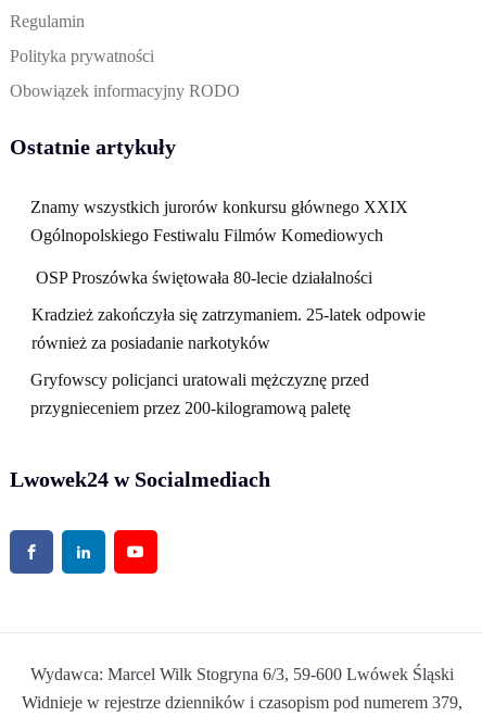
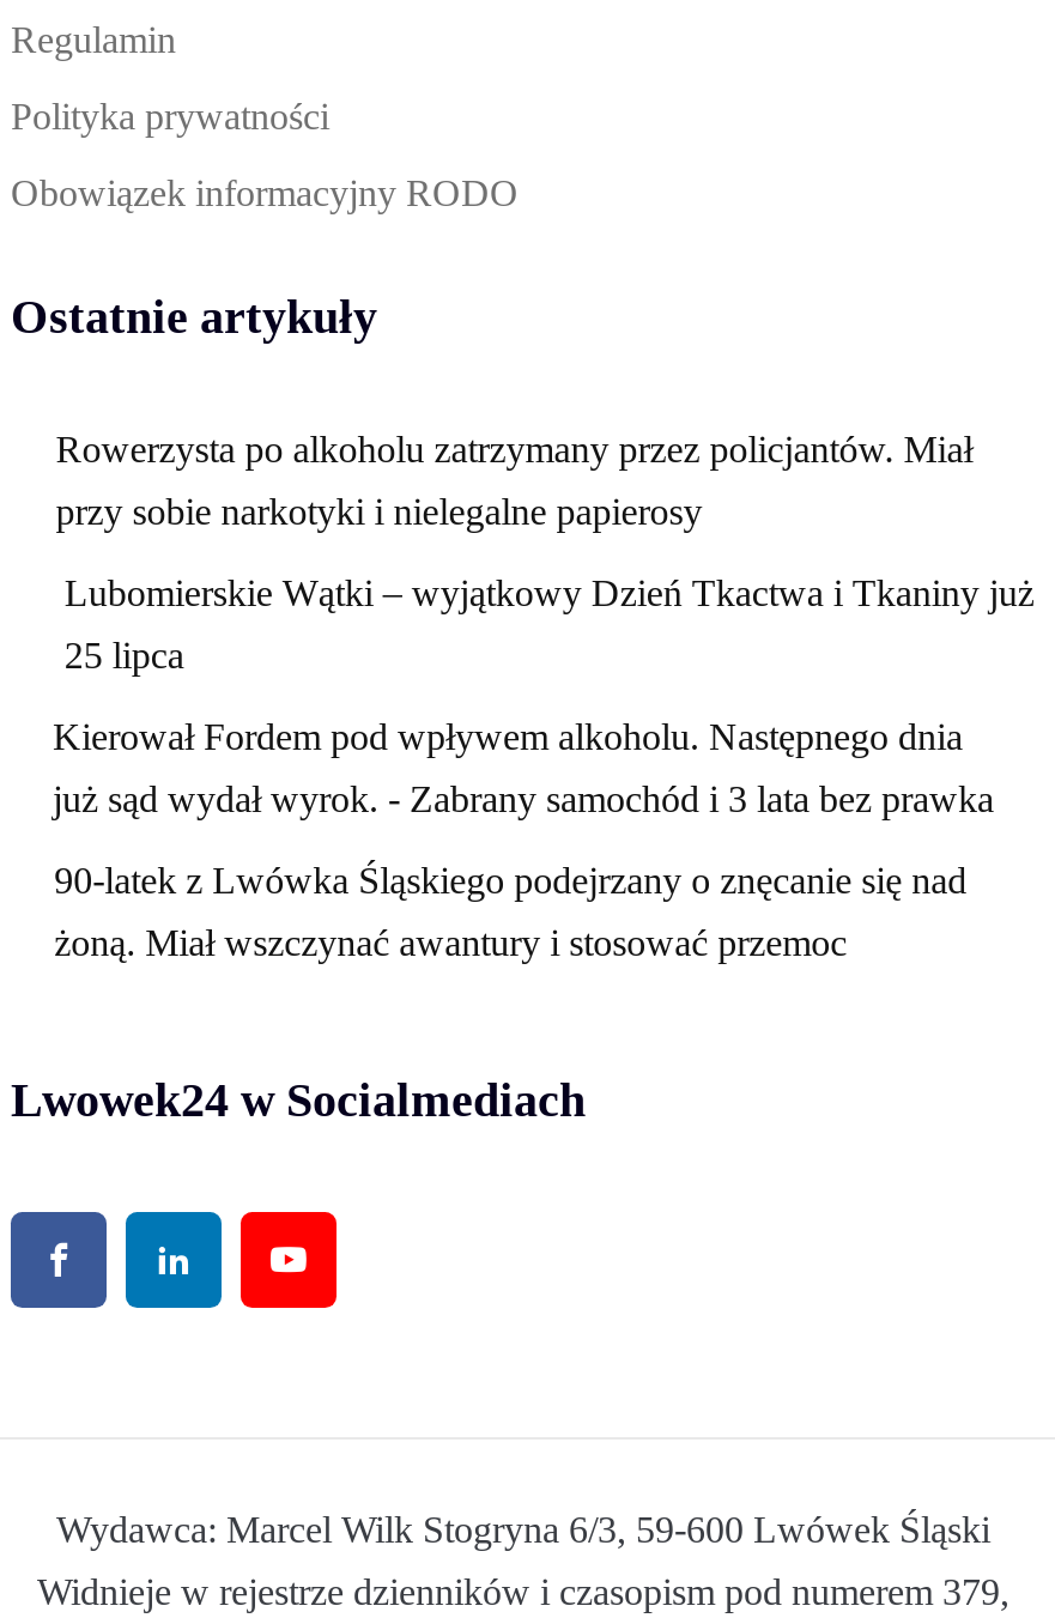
[30,198,425,417] Znamy wszystkich jurorów konkursu głównego XXIX | Ogólnopolskiego Festiwalu Filmów Komediowych | OSP Proszówka świętowała 80-lecie działalności | Kradzież zakończyła się zatrzymaniem. 25-latek odpowie | również za posiadanie narkotyków | Gryfowscy policjanci uratowali mężczyznę przed | przygnieceniem przez 200-kilogramową paletę -> [53,429,1034,963] Rowerzysta po alkoholu zatrzymany przez policjantów. Miał | przy sobie narkotyki i nielegalne papierosy | Lubomierskie Wątki – wyjątkowy Dzień Tkactwa i Tkaniny już | 25 lipca | Kierował Fordem pod wpływem alkoholu. Następnego dnia | już sąd wydał wyrok. - Zabrany samochód i 3 lata bez prawka | 90-latek z Lwówka Śląskiego podejrzany o znęcanie się nad | żoną. Miał wszczynać awantury i stosować przemoc

